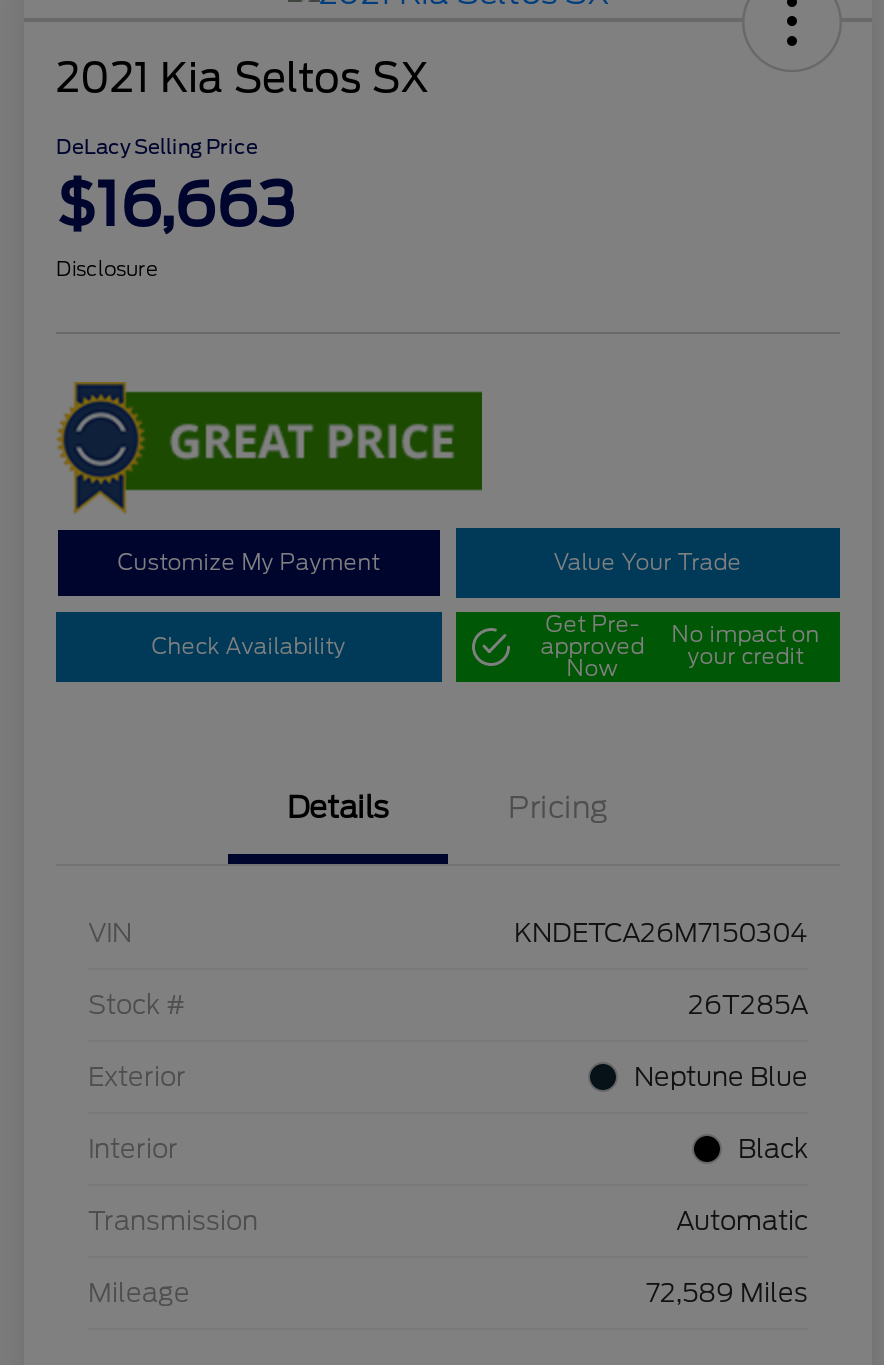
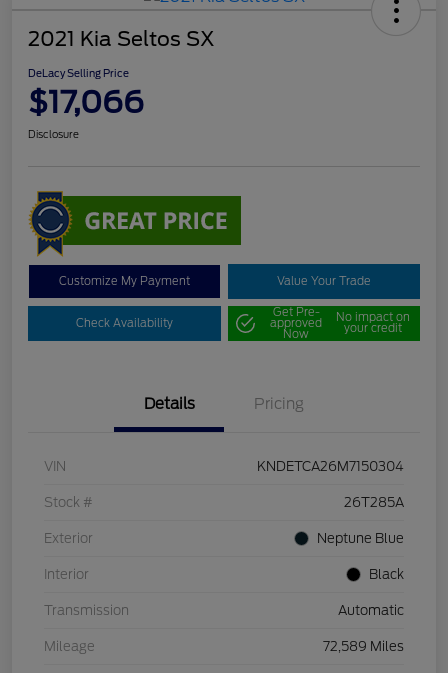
[56,168,296,240] $16,663 -> [28,84,144,120] $17,066

